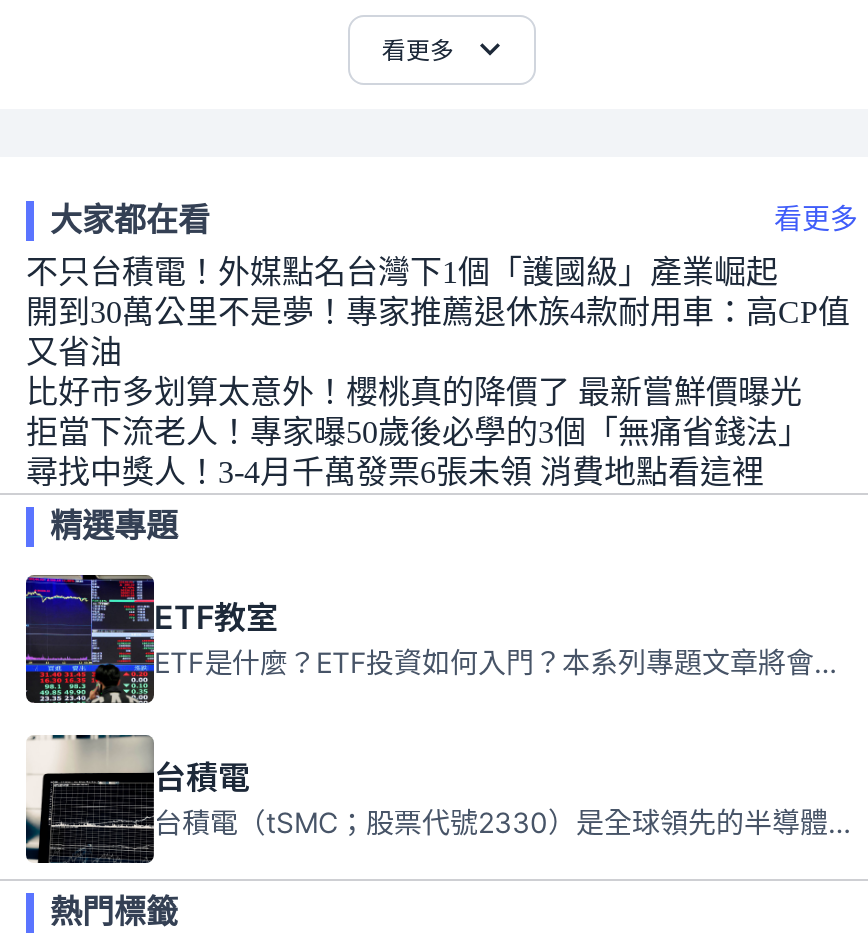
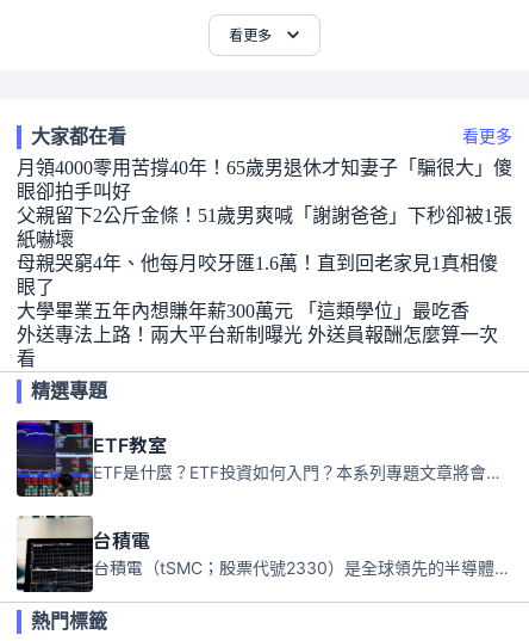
[26,255,850,489] 不只台積電！外媒點名台灣下1個「護國級」產業崛起 | 開到30萬公里不是夢！專家推薦退休族4款耐用車：高CP值 | 又省油 | 比好市多划算太意外！櫻桃真的降價了 最新嘗鮮價曝光 | 拒當下流老人！專家曝50歲後必學的3個「無痛省錢法」 | 尋找中獎人！3-4月千萬發票6張未領 消費地點看這裡 -> [17,157,512,369] 月領4000零用苦撐40年！65歲男退休才知妻子「騙很大」傻 | 眼卻拍手叫好 | 父親留下2公斤金條！51歲男爽喊「謝謝爸爸」下秒卻被1張 | 紙嚇壞 | 母親哭窮4年、他每月咬牙匯1.6萬！直到回老家見1真相傻 | 眼了 | 大學畢業五年內想賺年薪300萬元 「這類學位」最吃香 | 外送專法上路！兩大平台新制曝光 外送員報酬怎麼算一次 | 看

